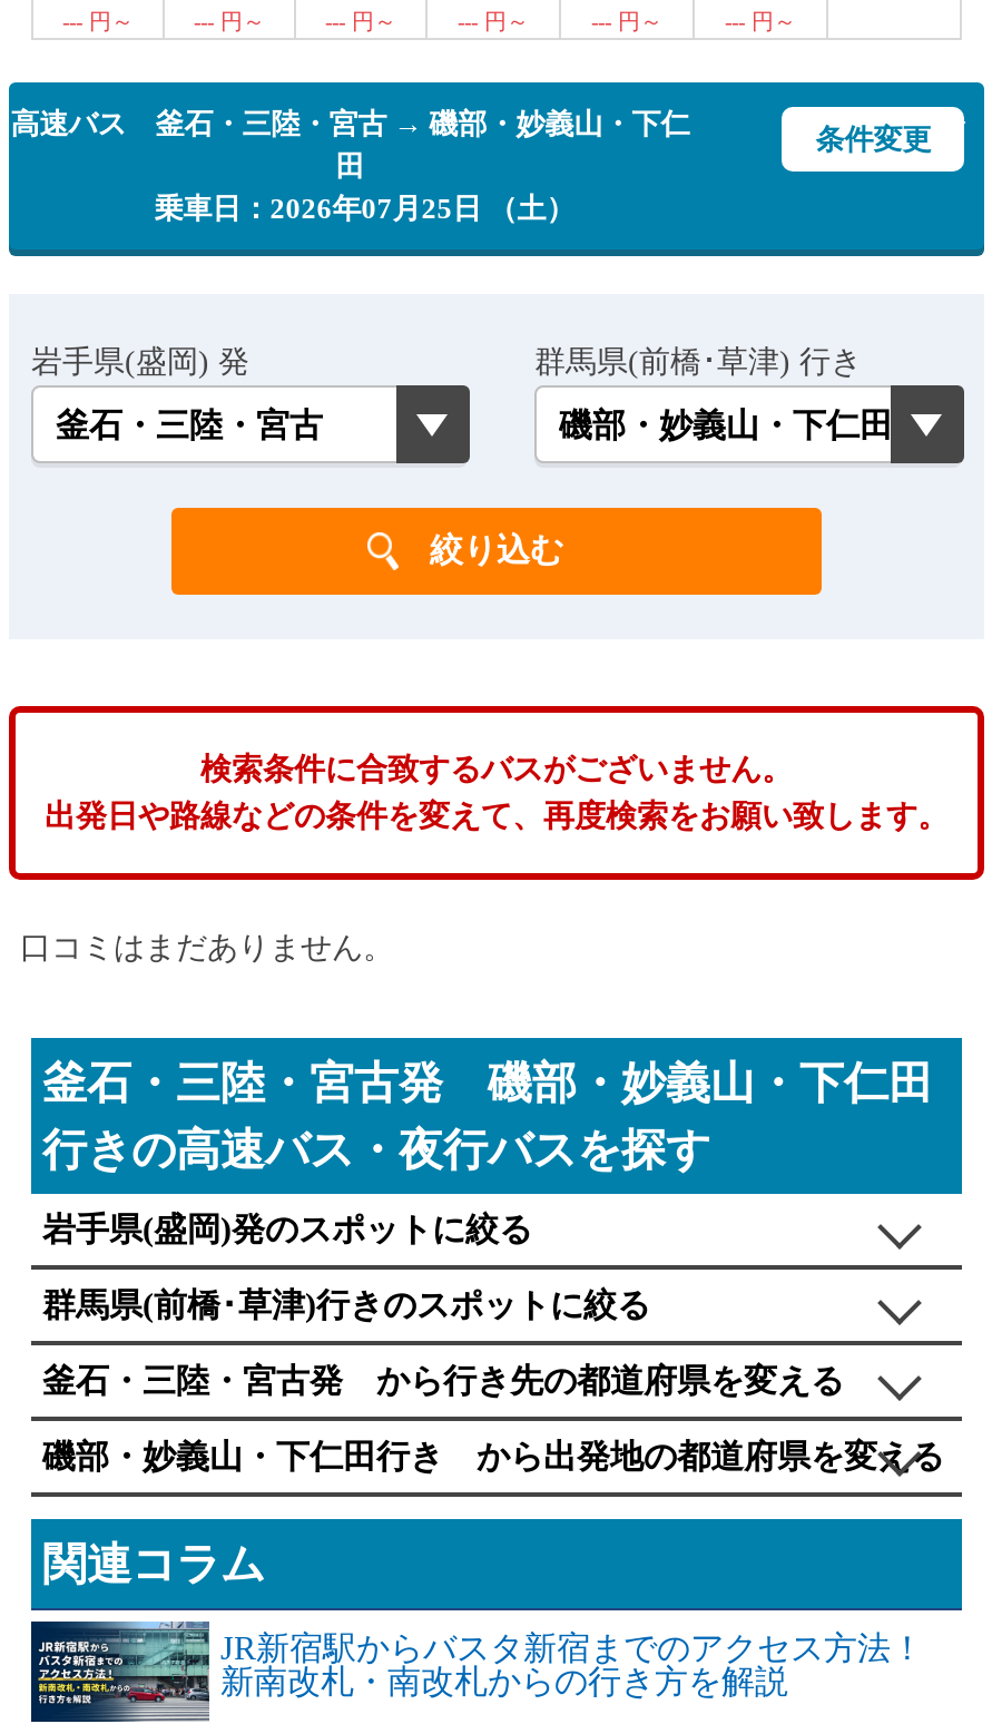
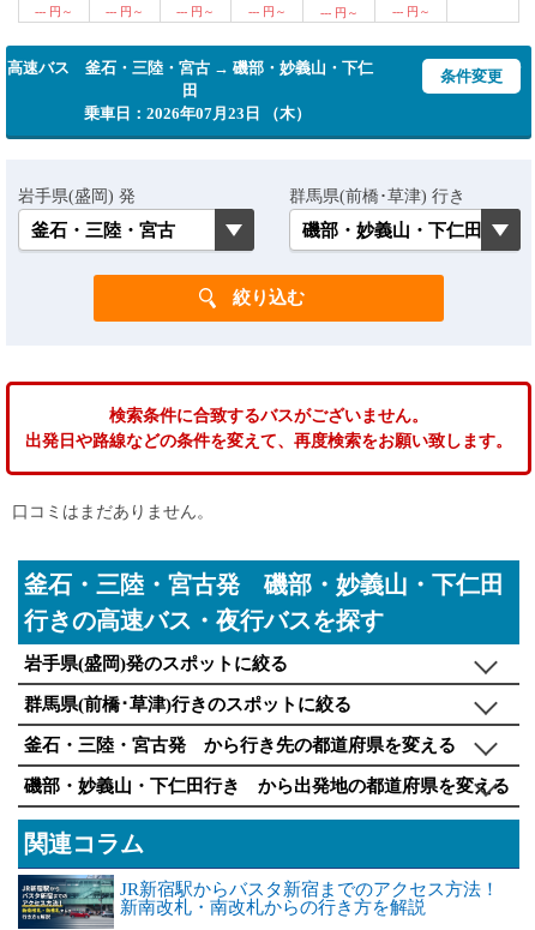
[125,192,575,225] 乗車日：2026年07月25日 （土） -> [69,104,311,122] 乗車日：2026年07月23日 （木）

